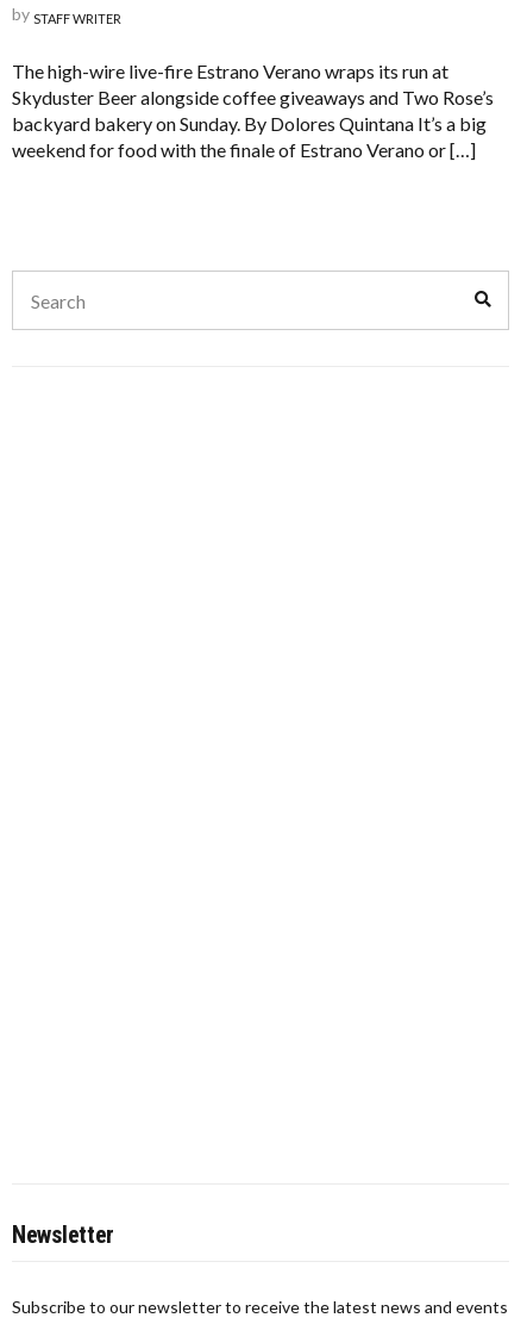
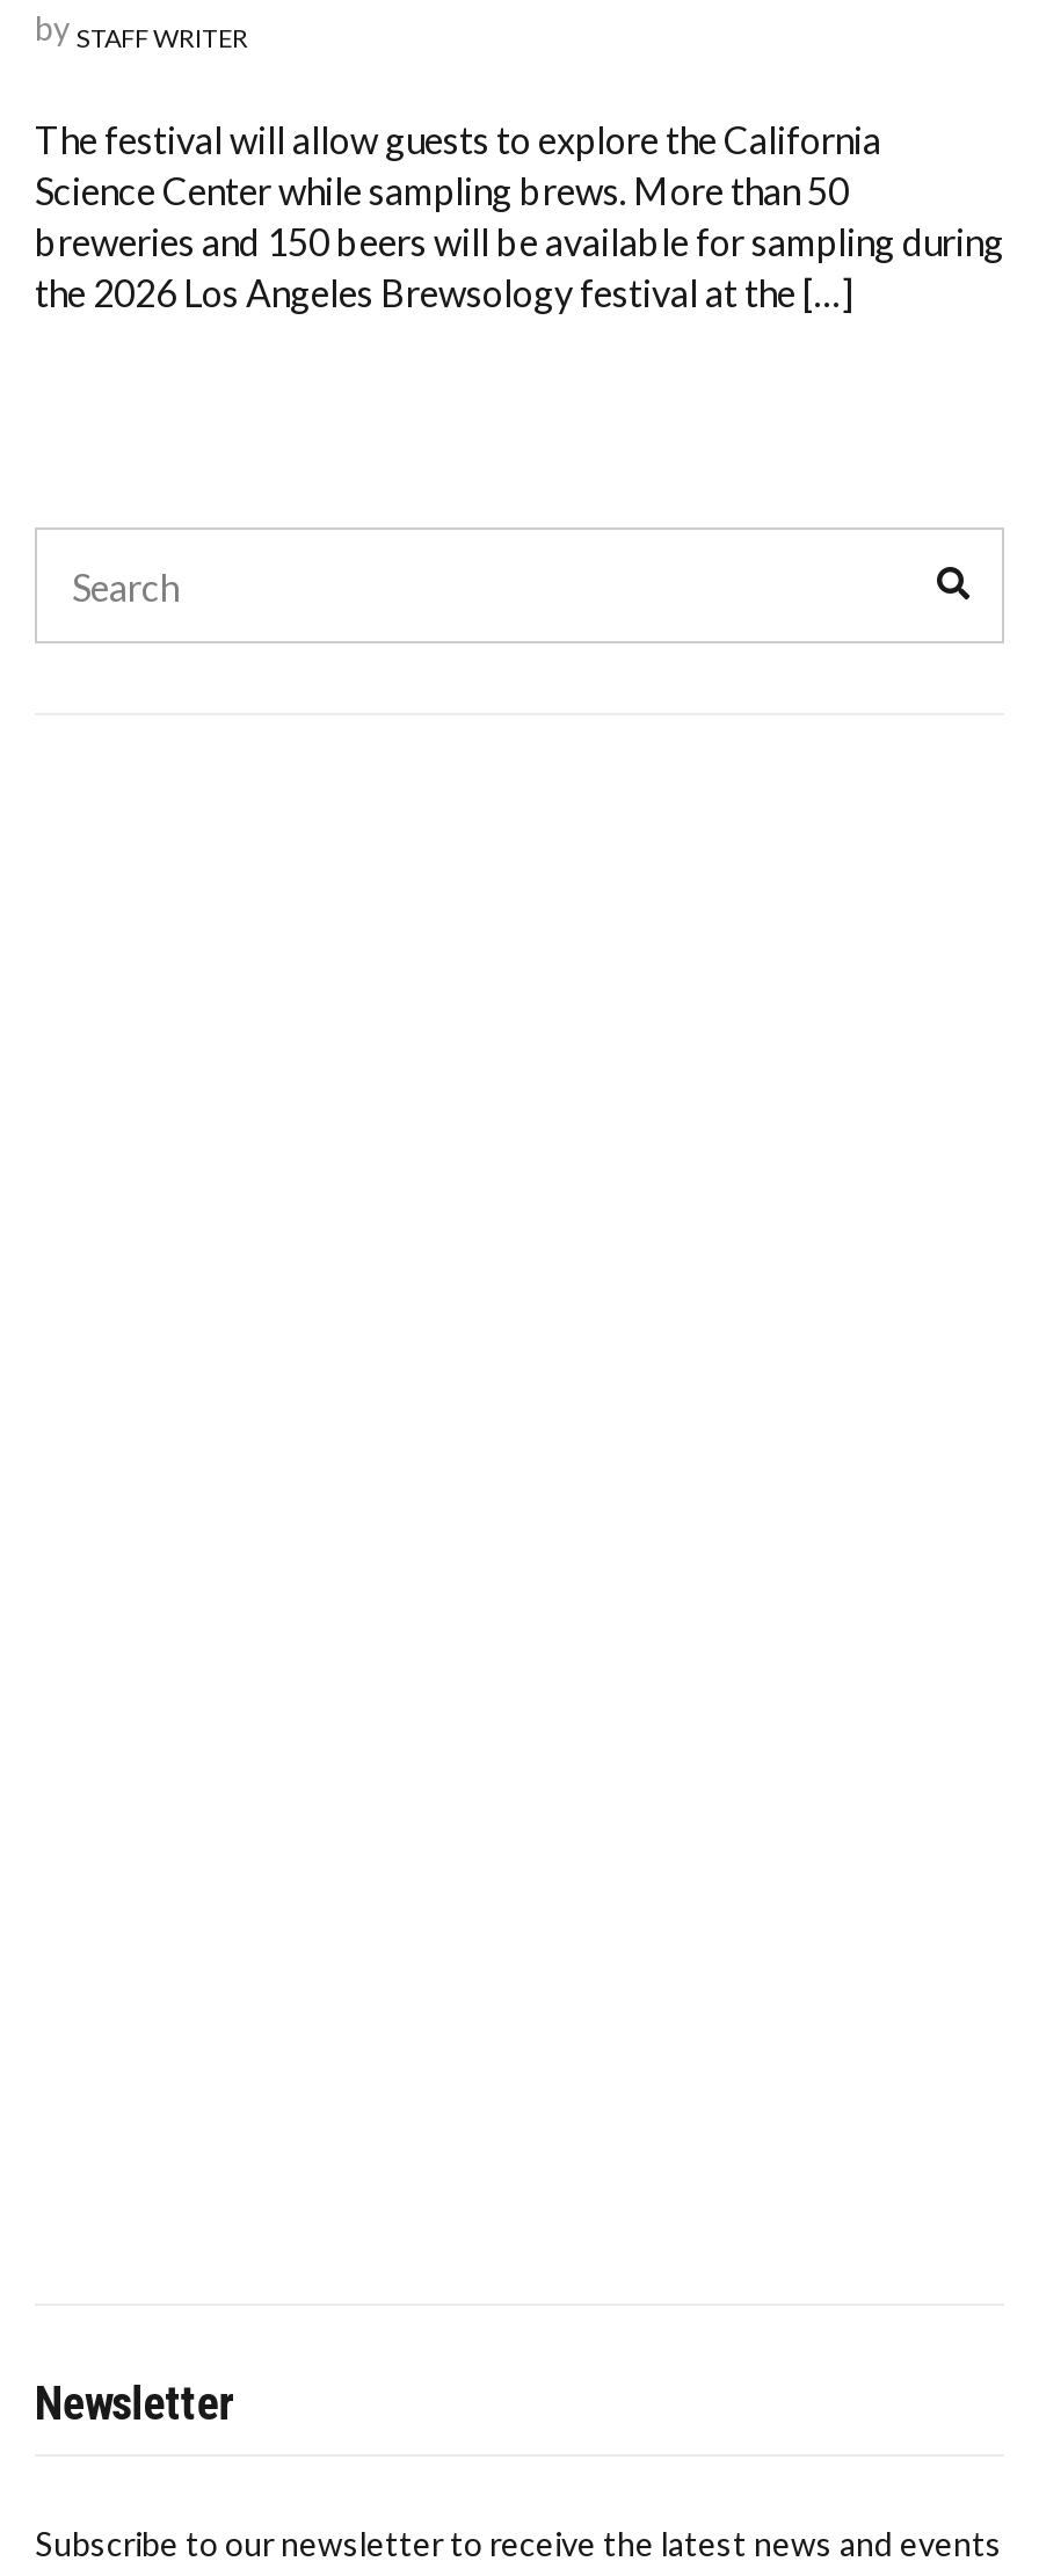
[12,60,494,161] The high-wire live-fire Estrano Verano wraps its run at | Skyduster Beer alongside coffee giveaways and Two Rose’s | backyard bakery on Sunday. By Dolores Quintana It’s a big | weekend for food with the finale of Estrano Verano or […] -> [35,117,1004,314] The festival will allow guests to explore the California | Science Center while sampling brews. More than 50 | breweries and 150 beers will be available for sampling during | the 2026 Los Angeles Brewsology festival at the […]

